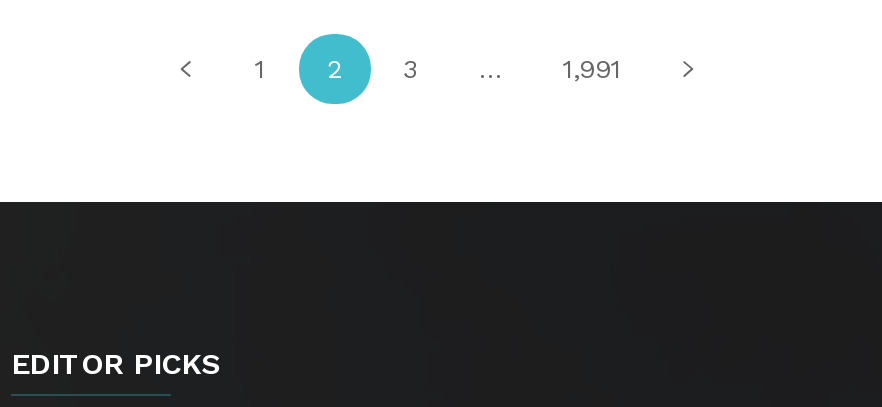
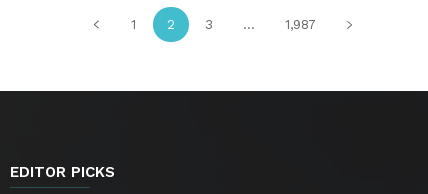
[563,53,621,83] 1,991 -> [285,17,316,32] 1,987

